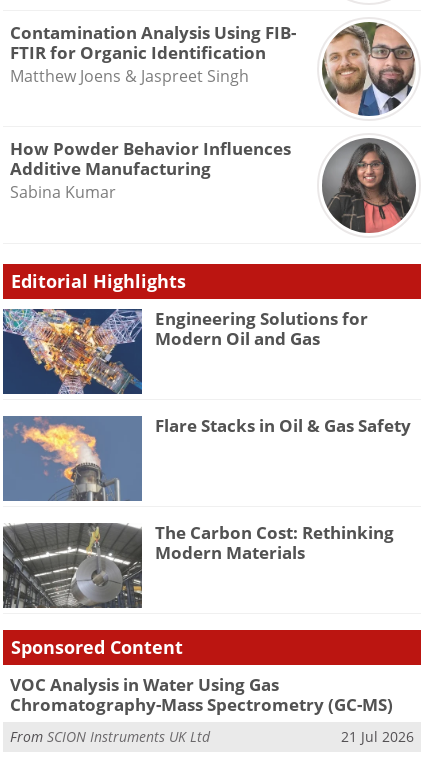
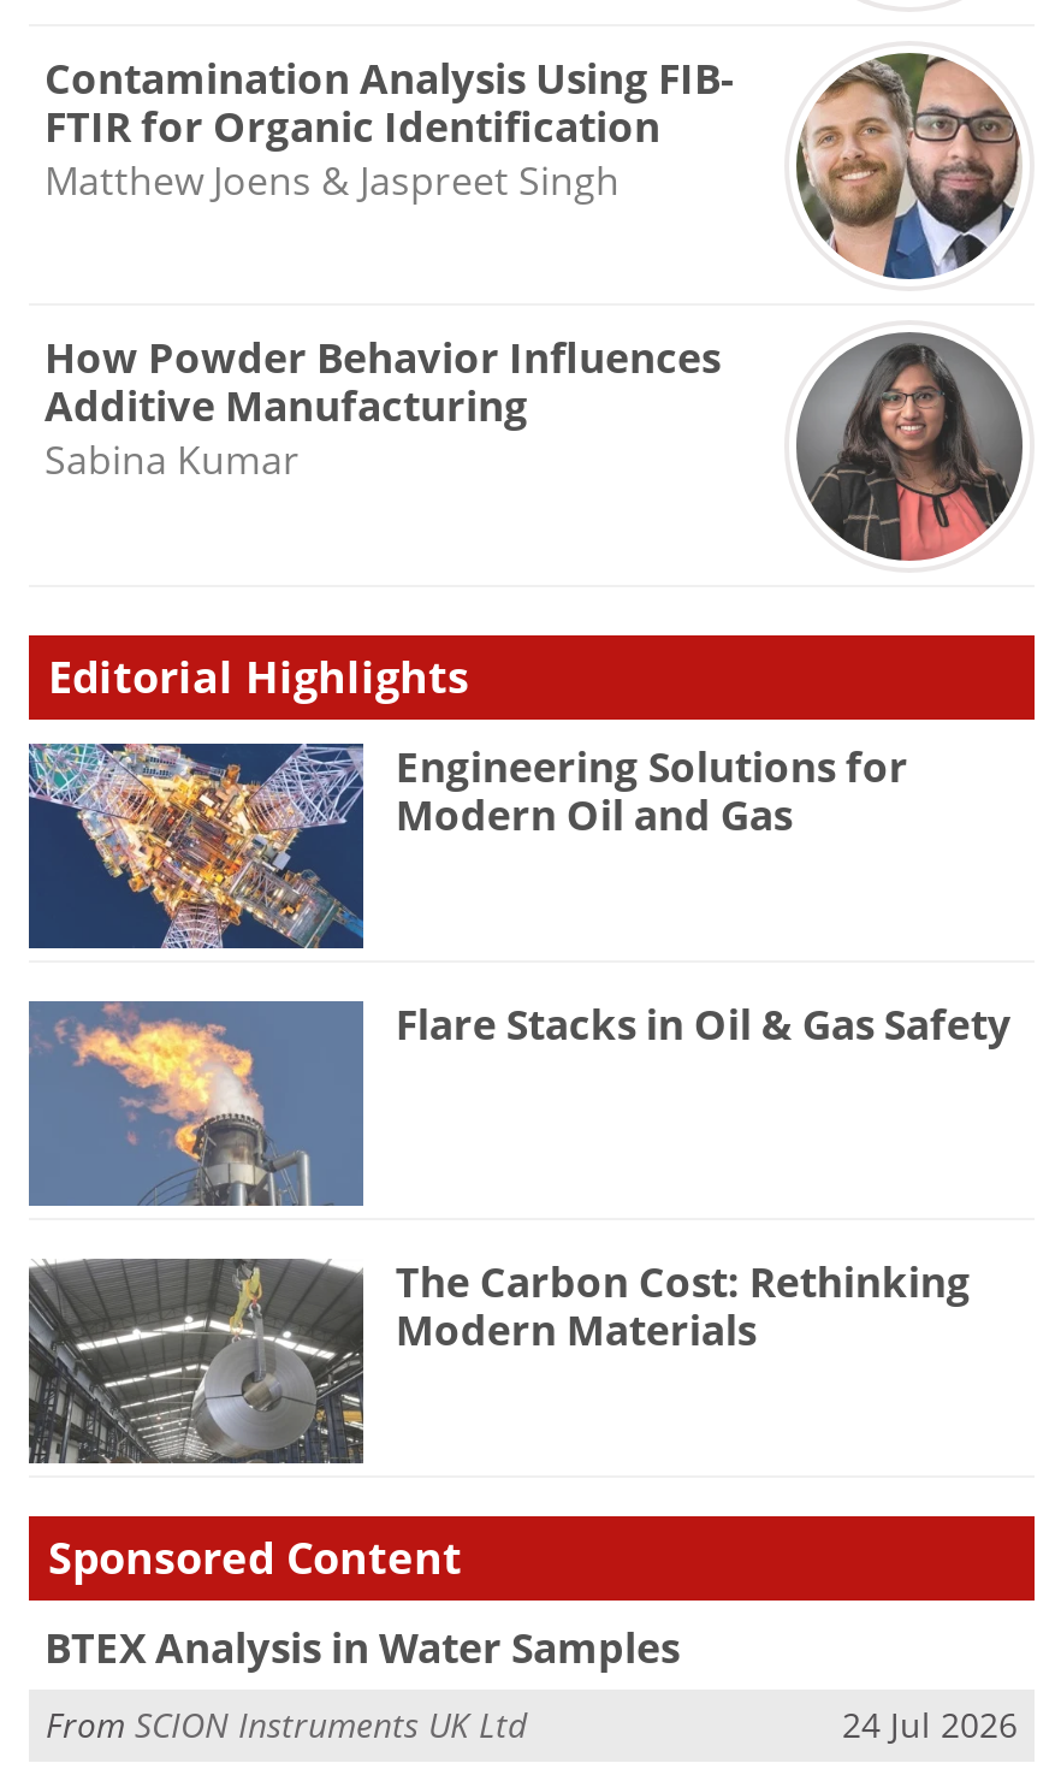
[9,673,392,716] VOC Analysis in Water Using Gas | Chromatography-Mass Spectrometry (GC-MS) -> [45,1620,680,1675] BTEX Analysis in Water Samples
[341,726,414,745] 21 Jul 2026 -> [842,1700,1018,1746] 24 Jul 2026

